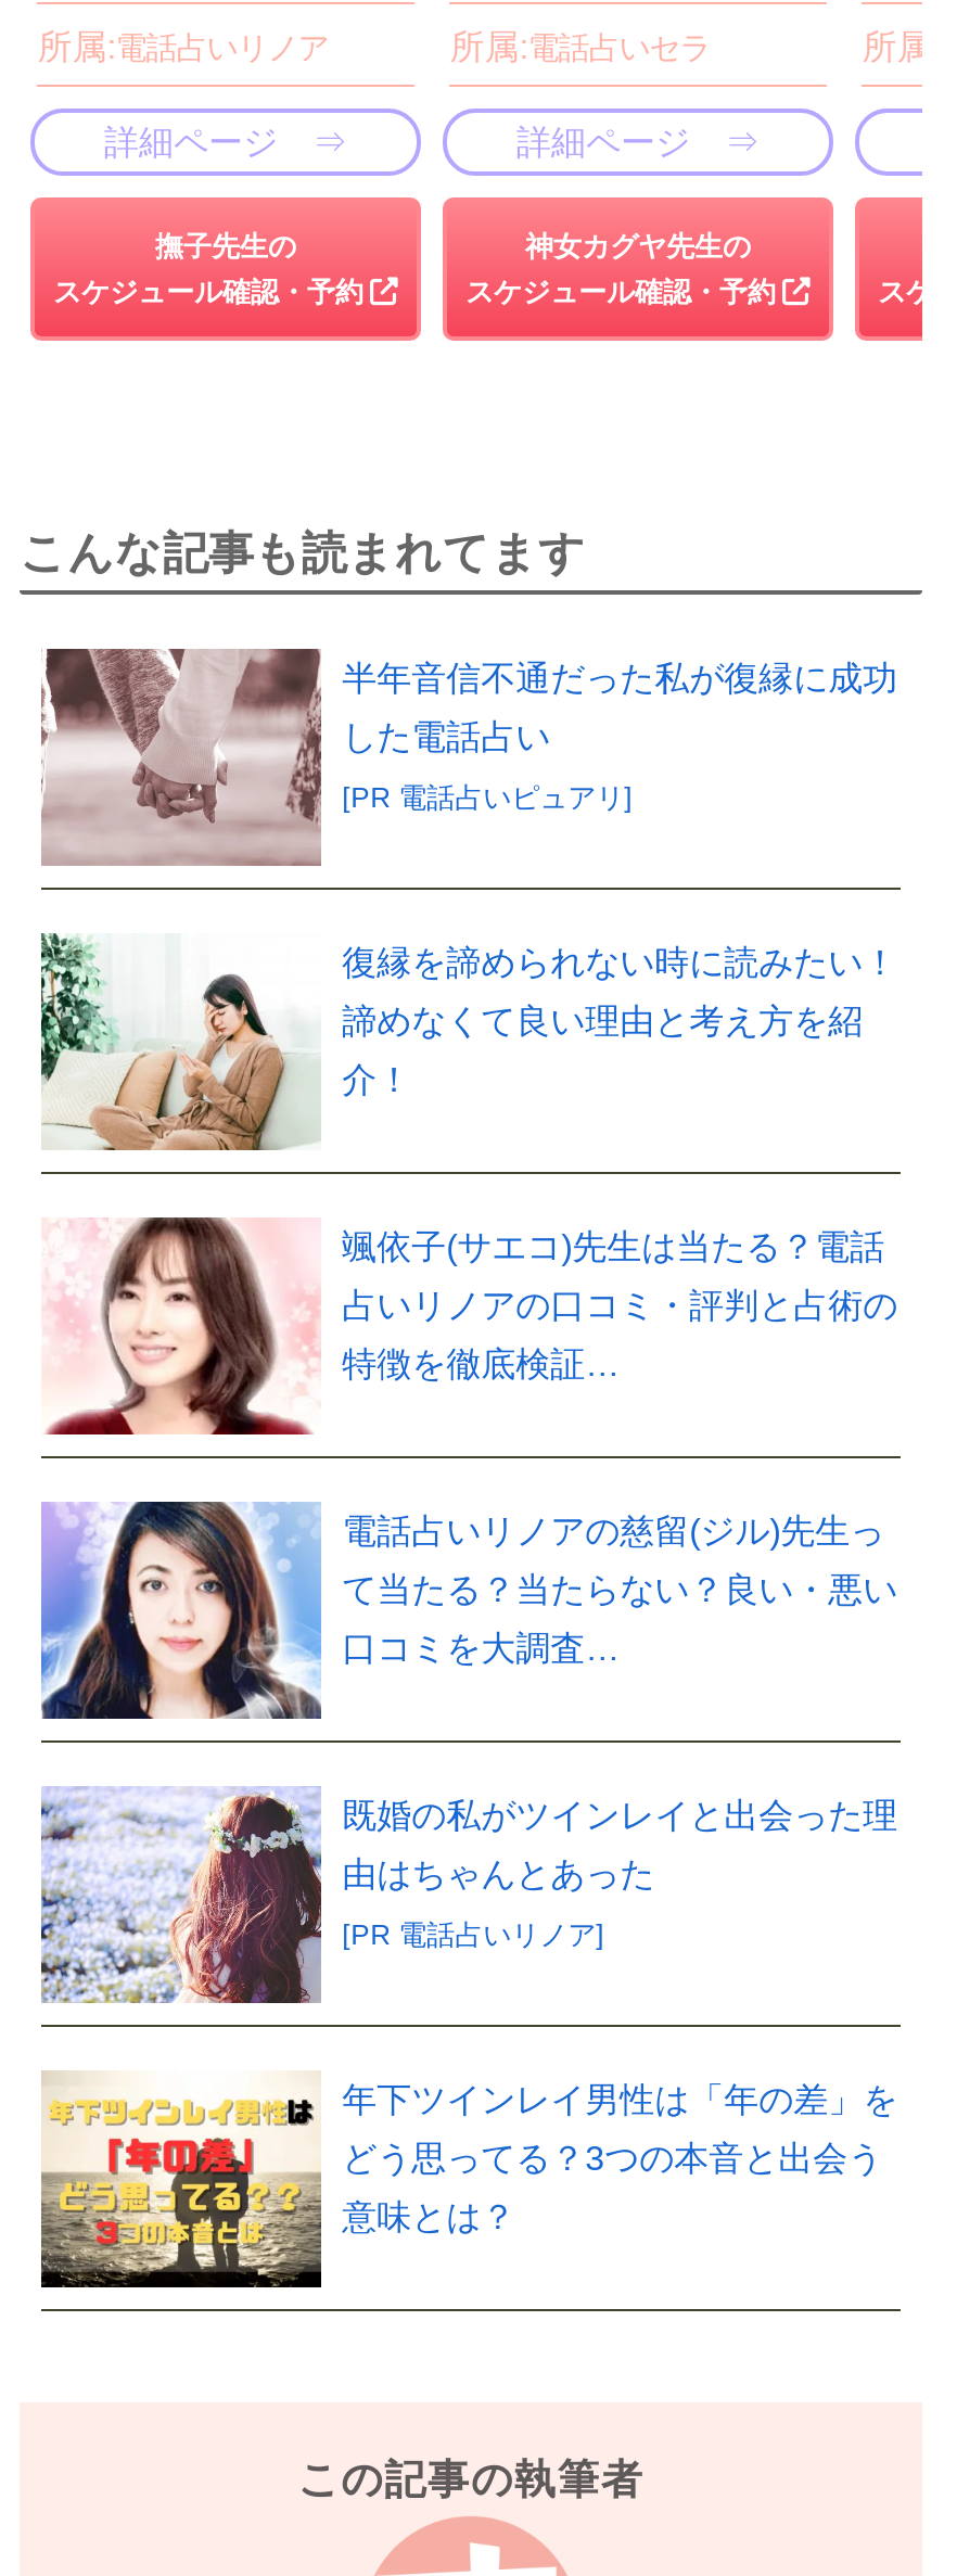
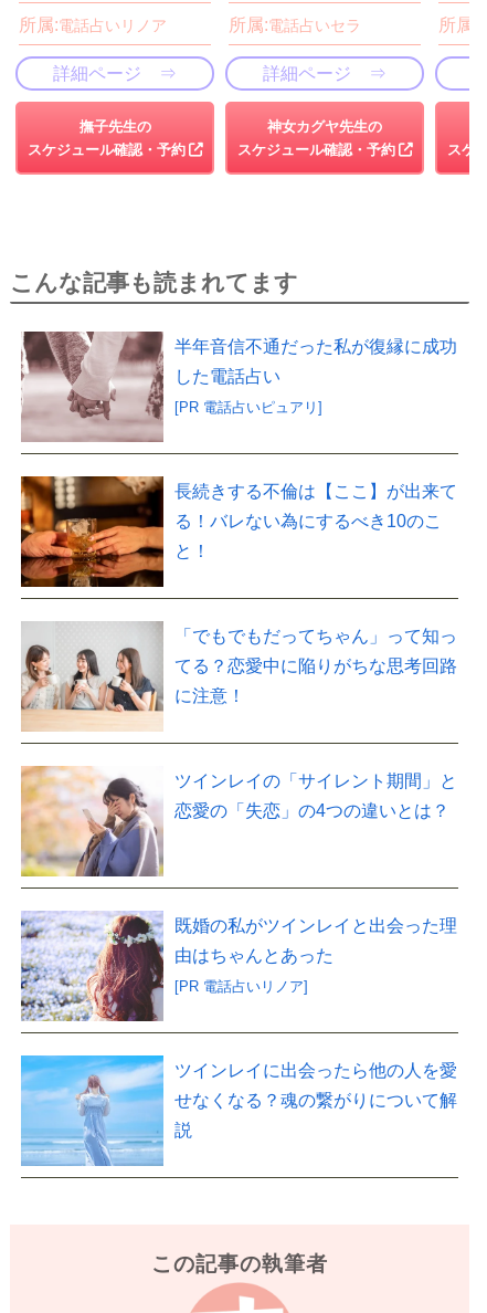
[39,931,898,1152] [image] | 復縁を諦められない時に読みたい！ | 諦めなくて良い理由と考え方を紹 | 介！ -> [20,475,457,588] [image] | 長続きする不倫は【ここ】が出来て | る！バレない為にするべき10のこ | と！
[41,1215,898,1437] [image] | 颯依子(サエコ)先生は当たる？電話 | 占いリノアの口コミ・評判と占術の | 特徴を徹底検証… -> [20,621,457,732] [image] | 「でもでもだってちゃん」って知っ | てる？恋愛中に陥りがちな思考回路 | に注意！
[39,1500,898,1721] [image] | 電話占いリノアの慈留(ジル)先生っ | て当たる？当たらない？良い・悪い | 口コミを大調査… -> [20,765,457,878] [image] | ツインレイの「サイレント期間」と | 恋愛の「失恋」の4つの違いとは？
[39,2070,898,2290] [image] | 年下ツインレイ男性は「年の差」を -> [20,1054,457,1167] [image] | ツインレイに出会ったら他の人を愛
[342,2140,883,2176] どう思ってる？3つの本音と出会う -> [174,1091,457,1110] せなくなる？魂の繋がりについて解
[342,2198,516,2235] 意味とは？ -> [174,1121,192,1139] 説

